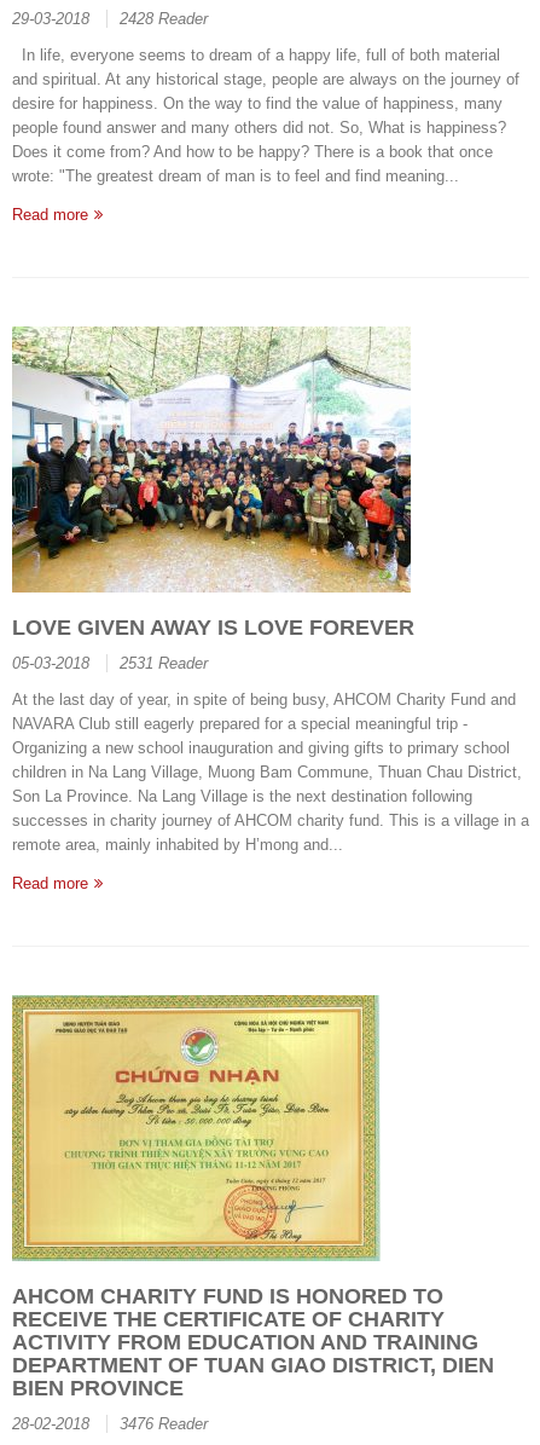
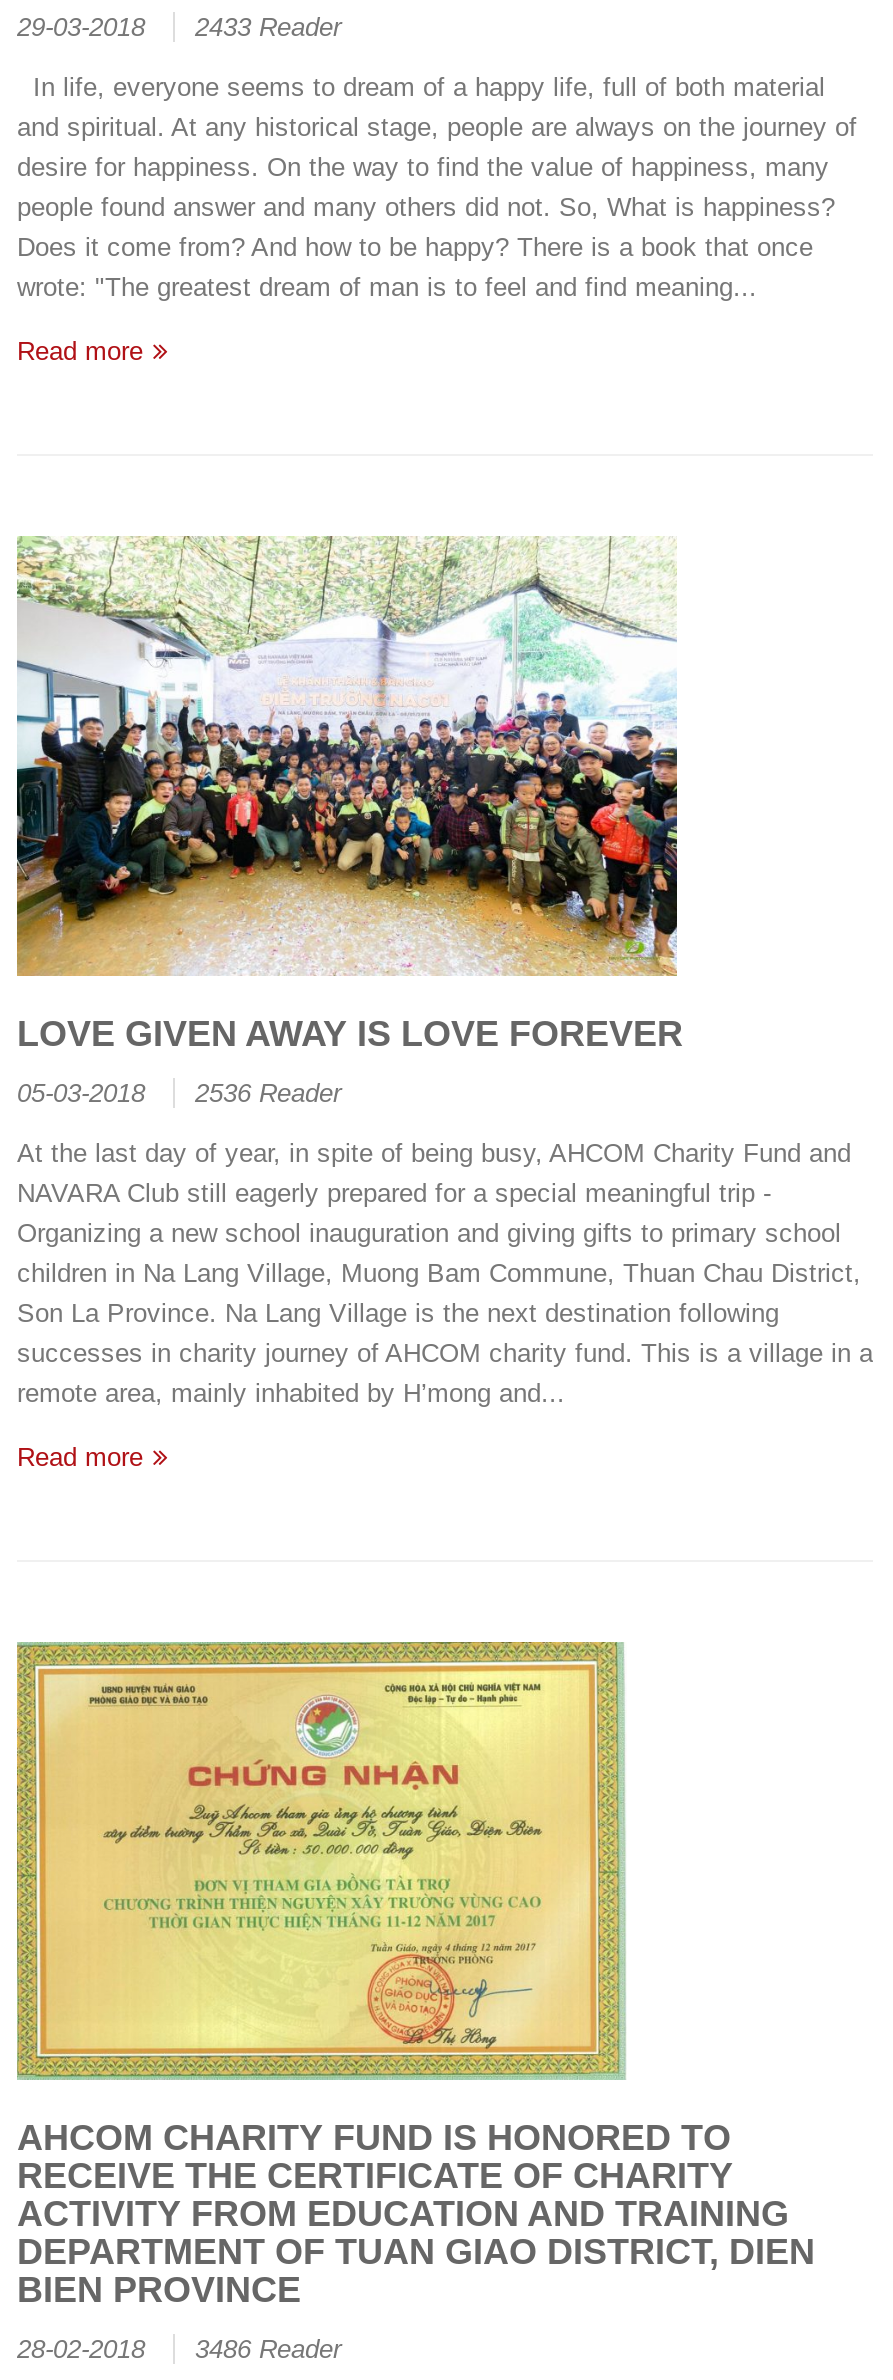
[12,10,208,28] 29-03-2018 2428 Reader -> [17,11,341,41] 29-03-2018 2433 Reader
[12,654,208,673] 05-03-2018 2531 Reader -> [17,1077,341,1107] 05-03-2018 2536 Reader
[12,1415,208,1433] 28-02-2018 3476 Reader -> [17,2335,341,2365] 28-02-2018 3486 Reader

